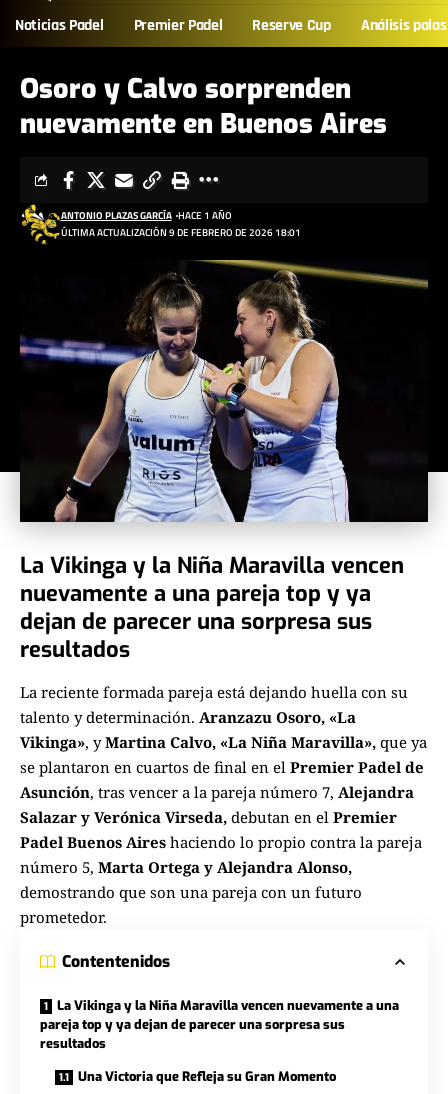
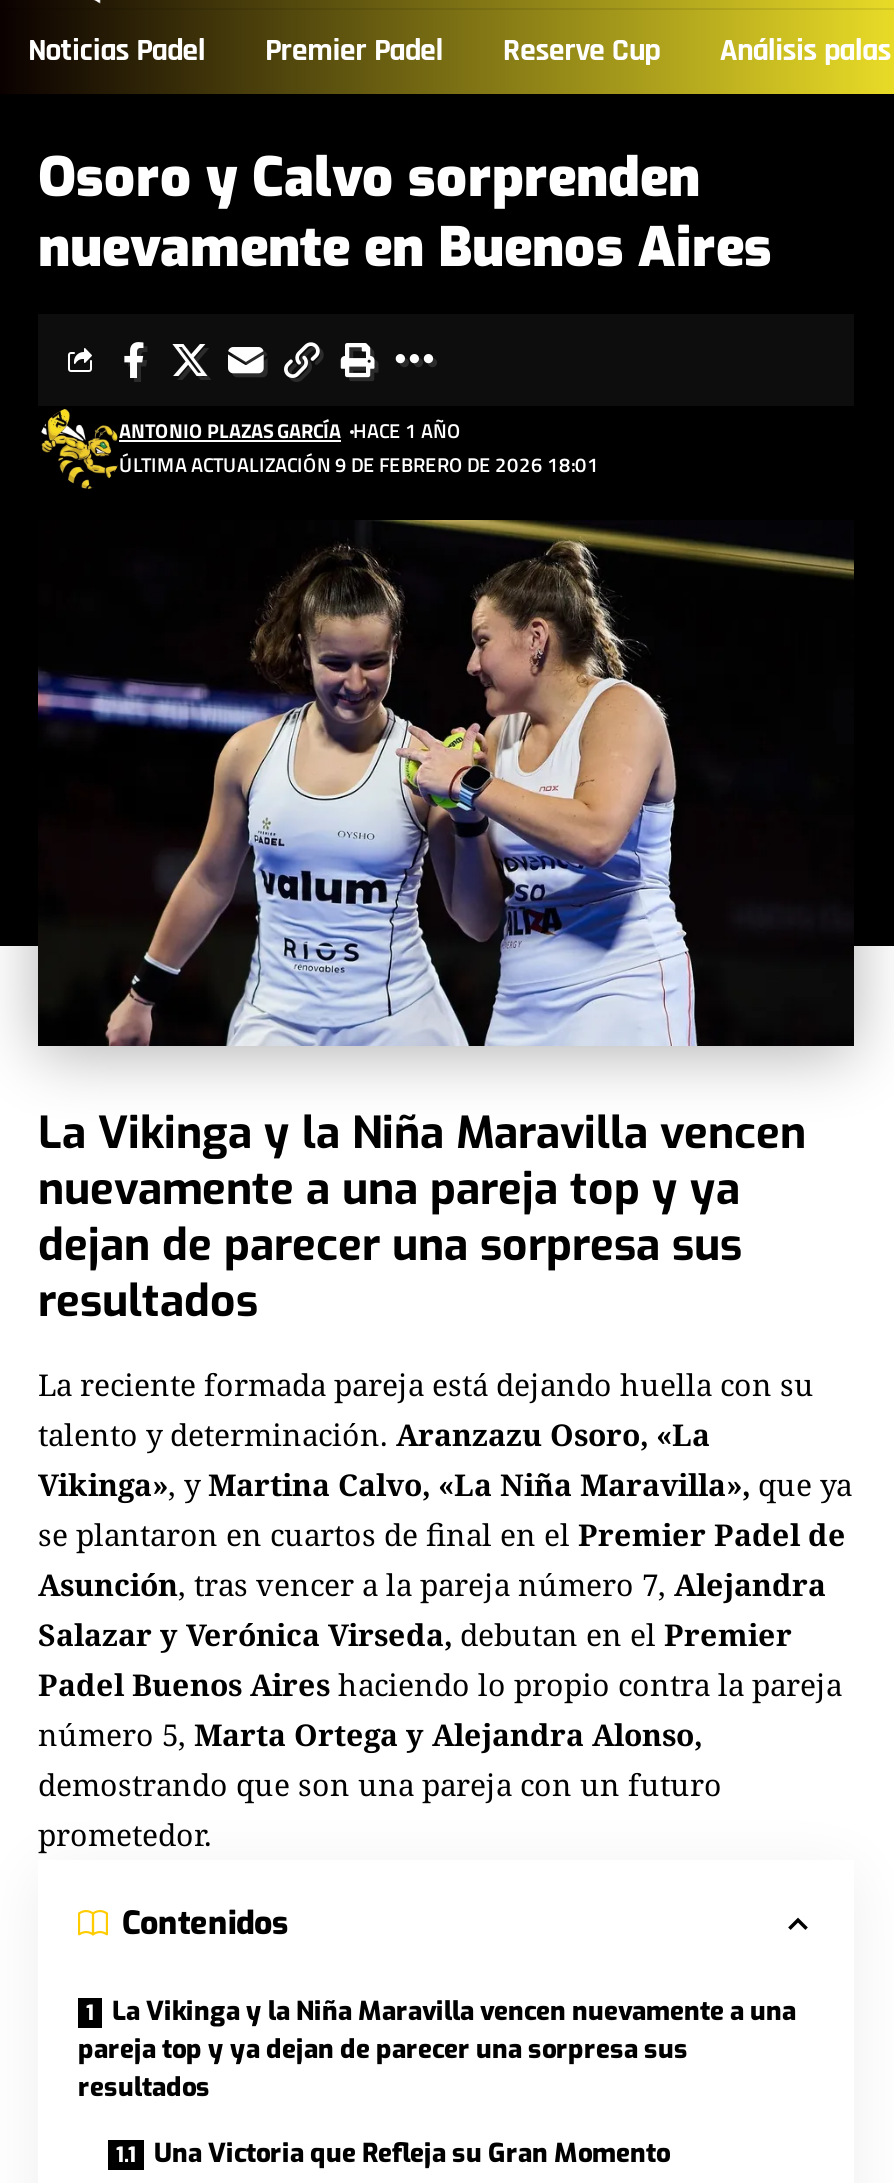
[62,951,170,972] Contentenidos -> [122,1902,288,1944] Contenidos

